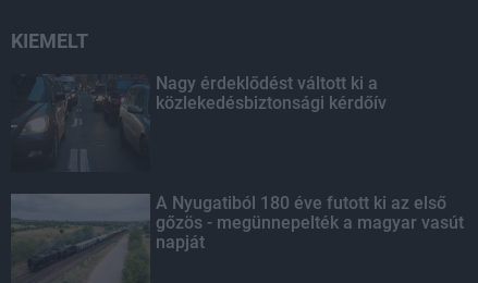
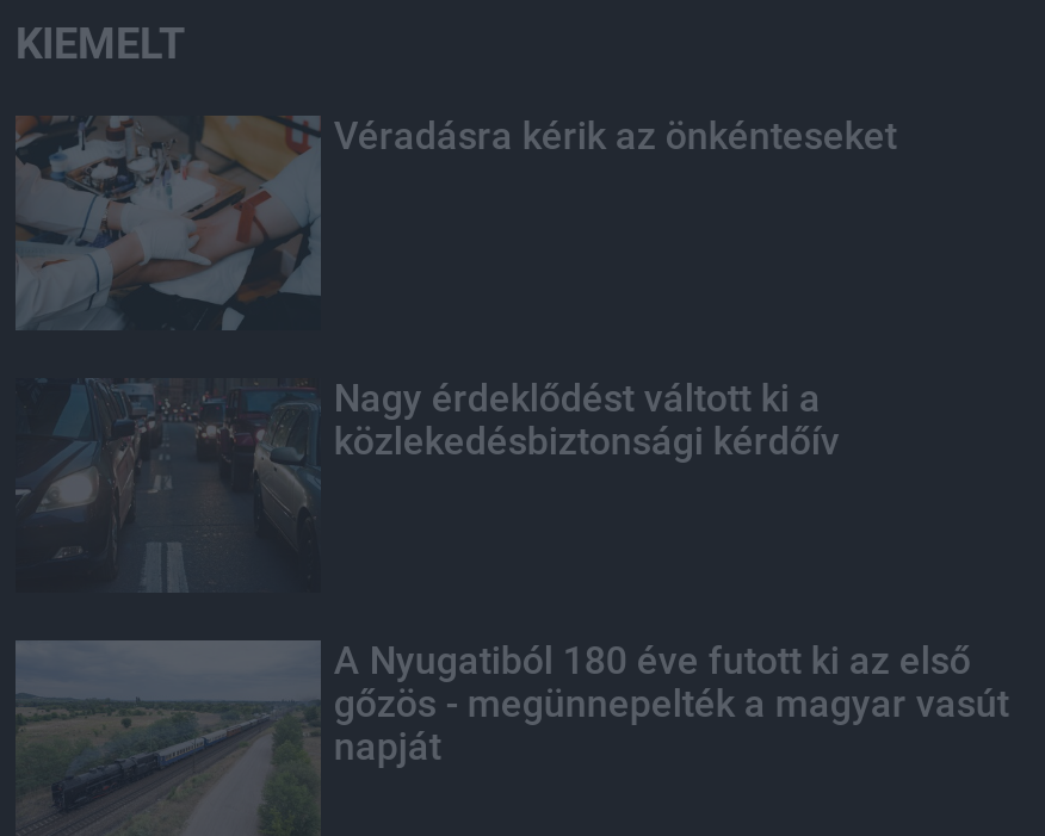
none -> [13,113,897,330] [image] | Véradásra kérik az önkénteseket

